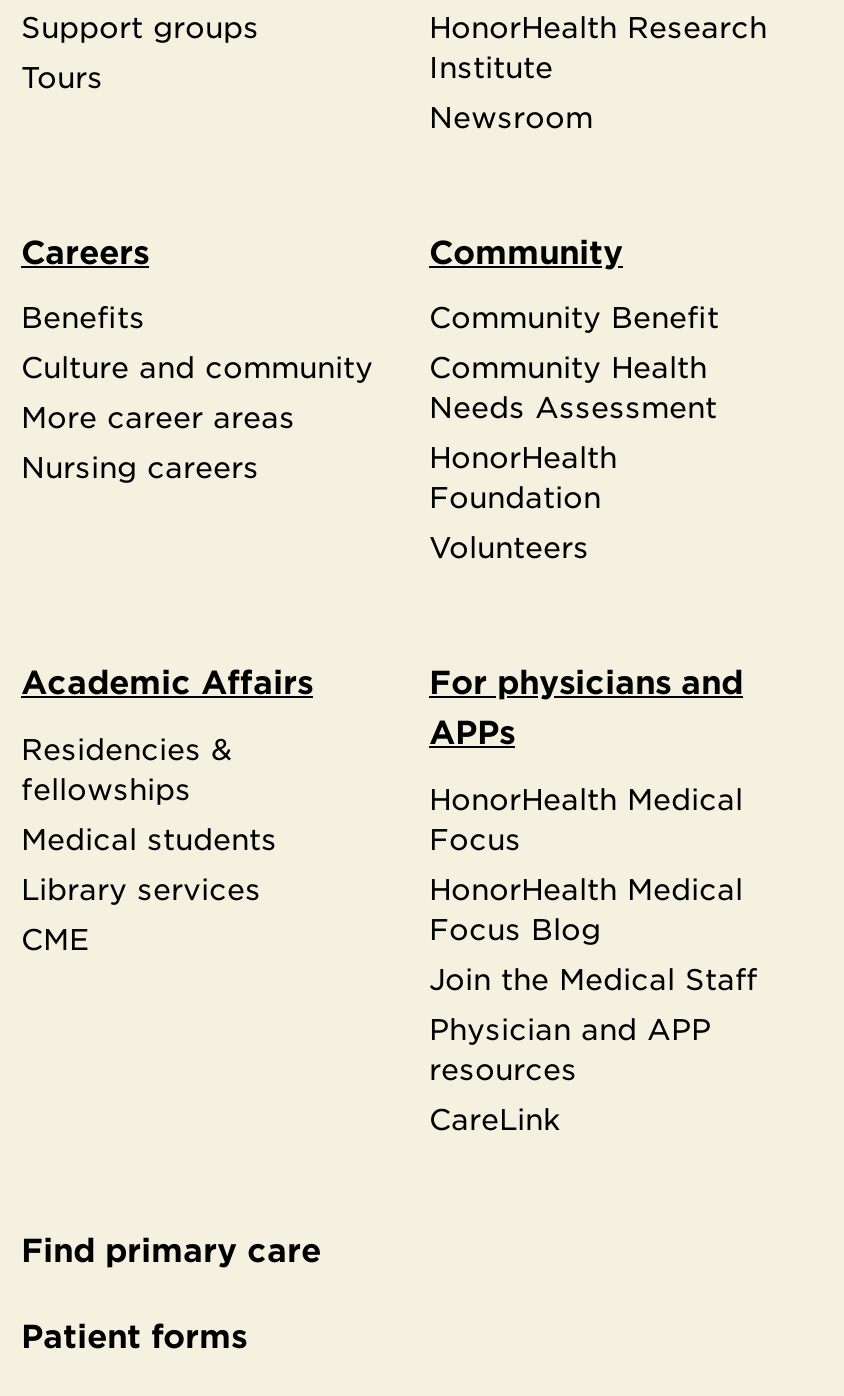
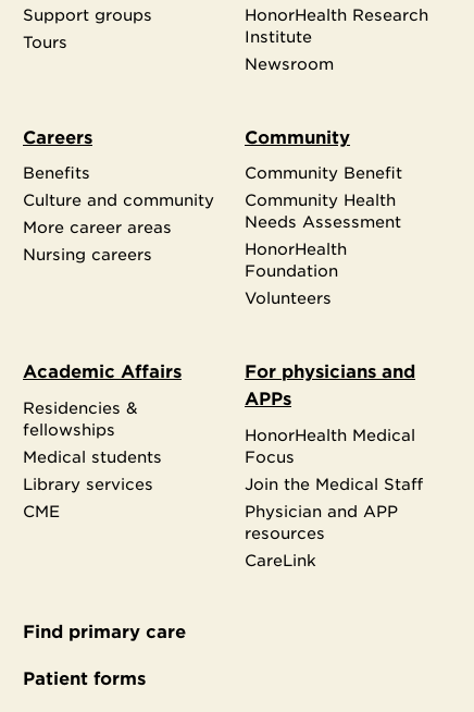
[429,871,743,945] HonorHealth Medical | Focus Blog -> none

